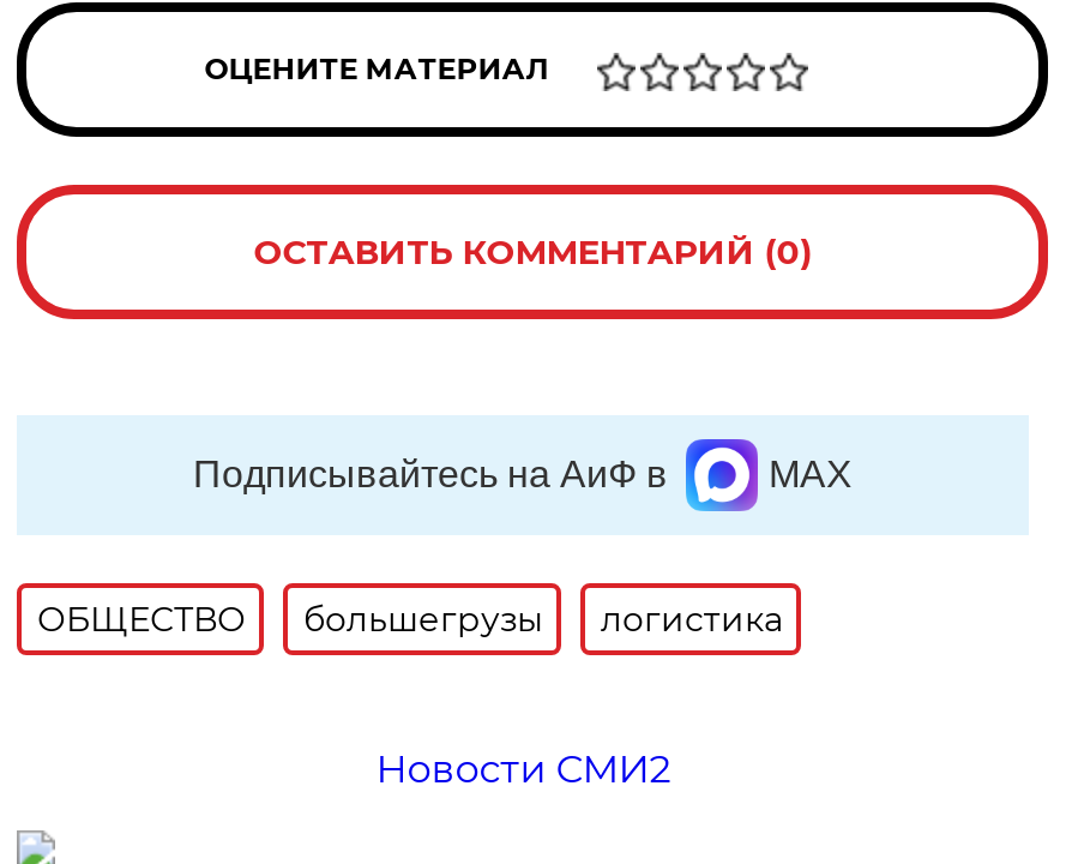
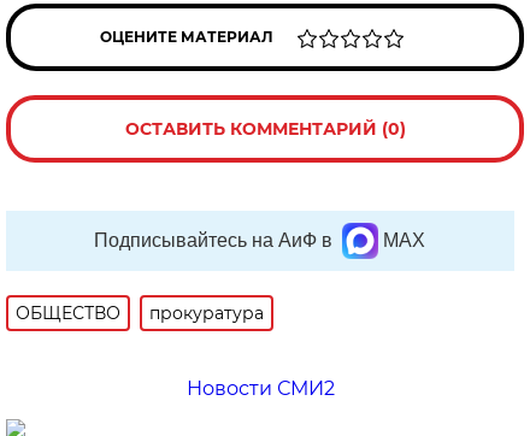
[303,598,783,641] большегрузы | логистика -> [150,302,264,324] прокуратура

